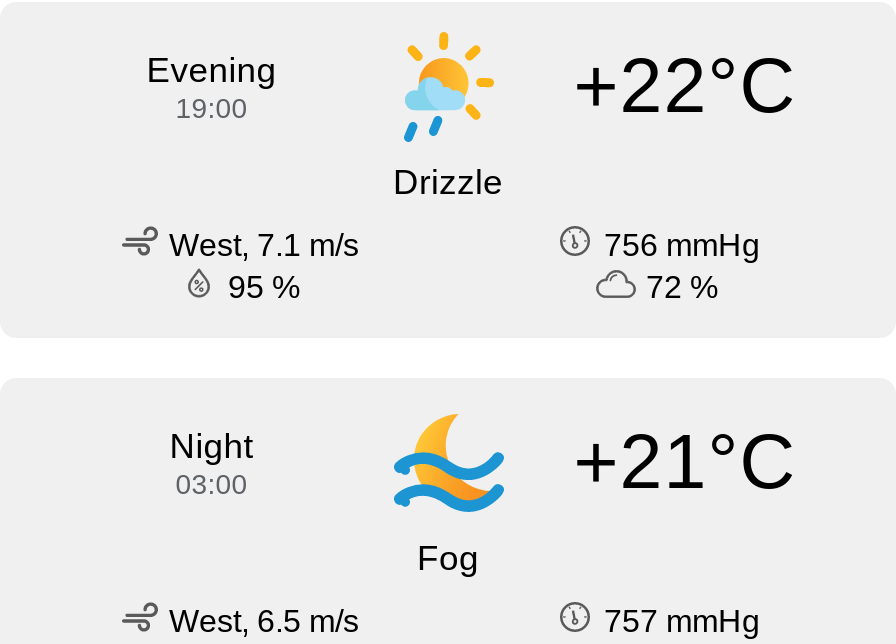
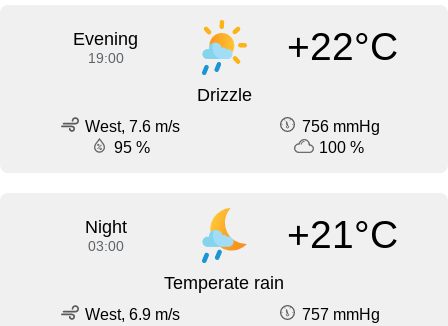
[169,228,359,262] West, 7.1 m/s -> [84,118,179,135] West, 7.6 m/s
[646,270,718,304] 72 % -> [318,139,363,156] 100 %
[392,434,506,578] [image] | Fog -> [164,222,284,293] [image] | Temperate rain
[169,604,359,638] West, 6.5 m/s -> [84,306,179,323] West, 6.9 m/s

